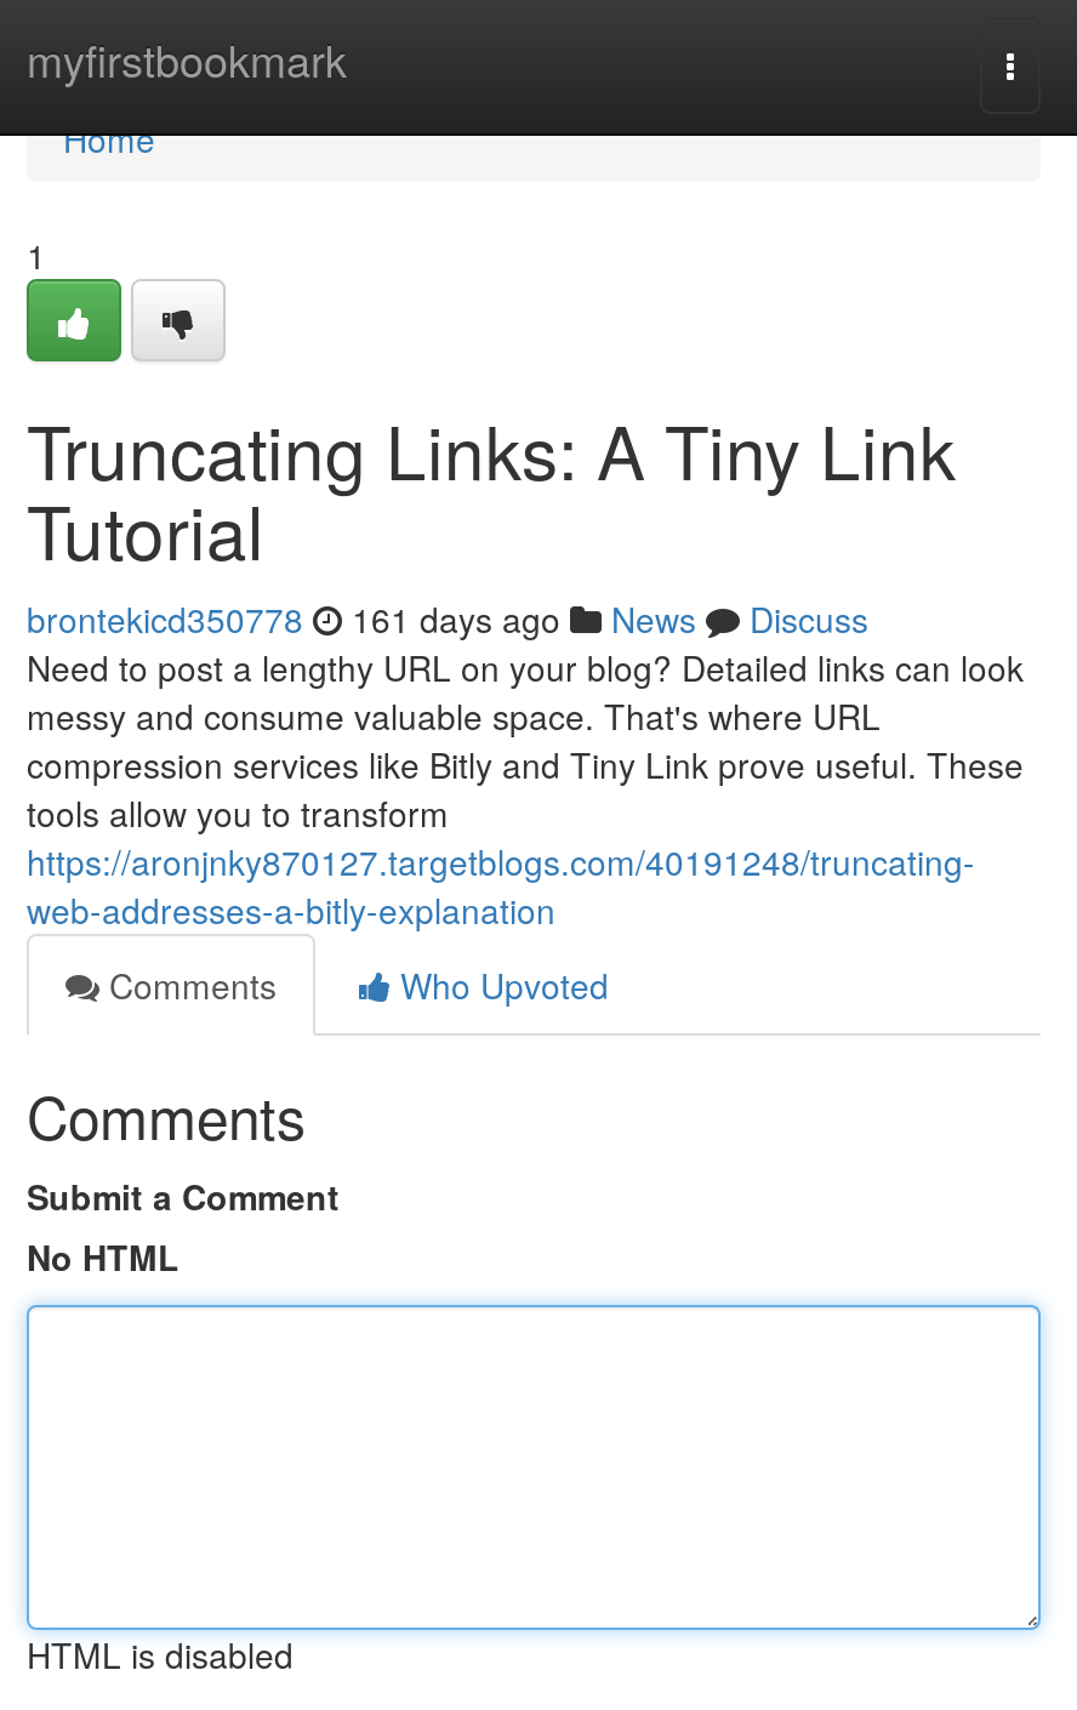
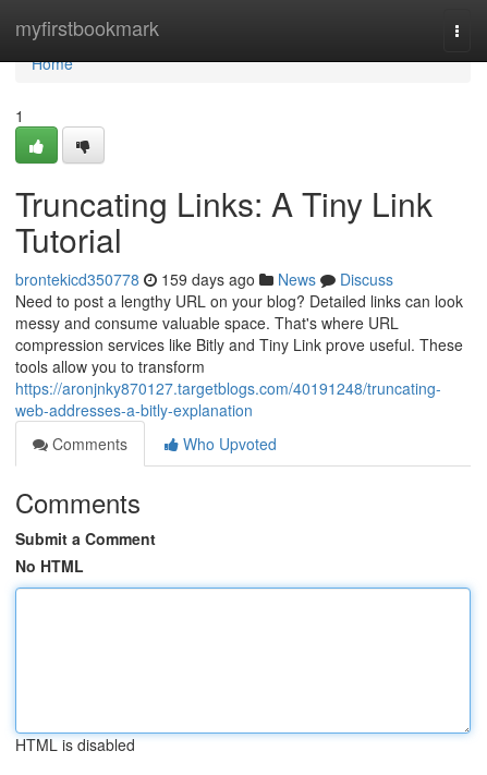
[27,594,868,643] brontekicd350778 161 days ago News Discuss -> [15,268,393,290] brontekicd350778 159 days ago News Discuss

